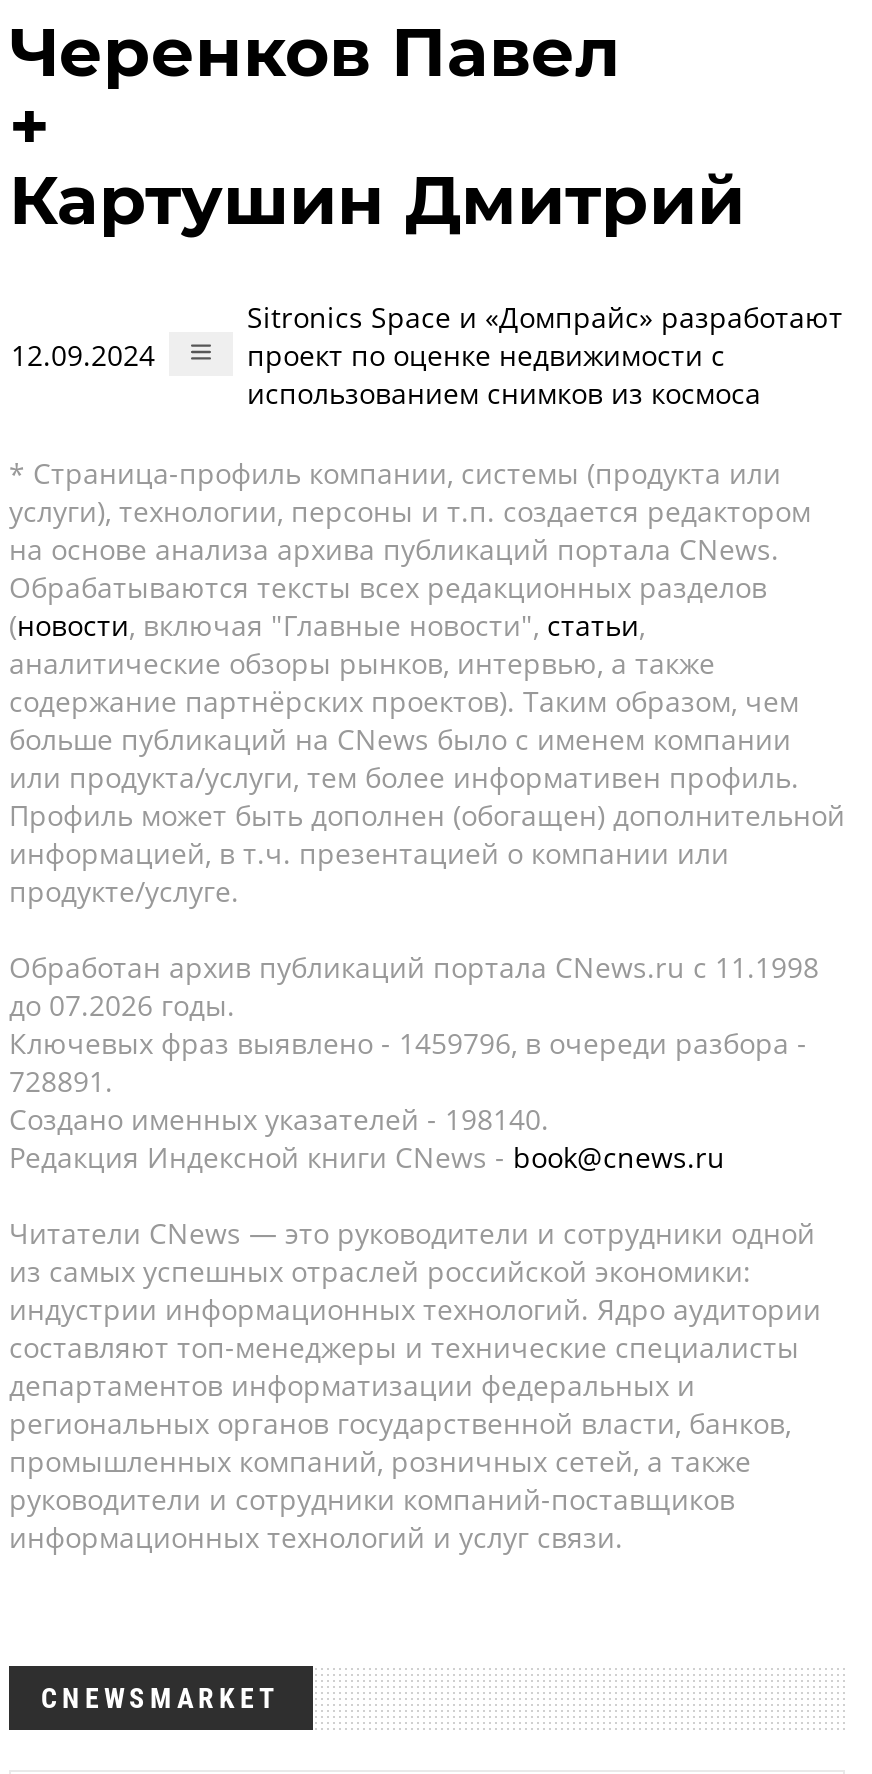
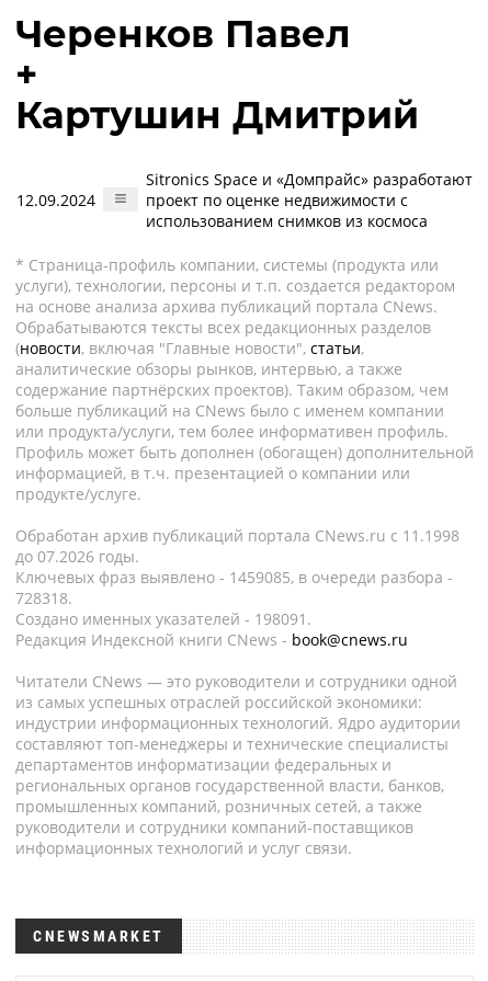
[9,1024,807,1062] Ключевых фраз выявлено - 1459796, в очереди разбора - -> [15,567,453,588] Ключевых фраз выявлено - 1459085, в очереди разбора -
[9,1062,113,1100] 728891. -> [15,588,72,608] 728318.
[9,1100,549,1138] Создано именных указателей - 198140. -> [15,608,311,629] Создано именных указателей - 198091.

